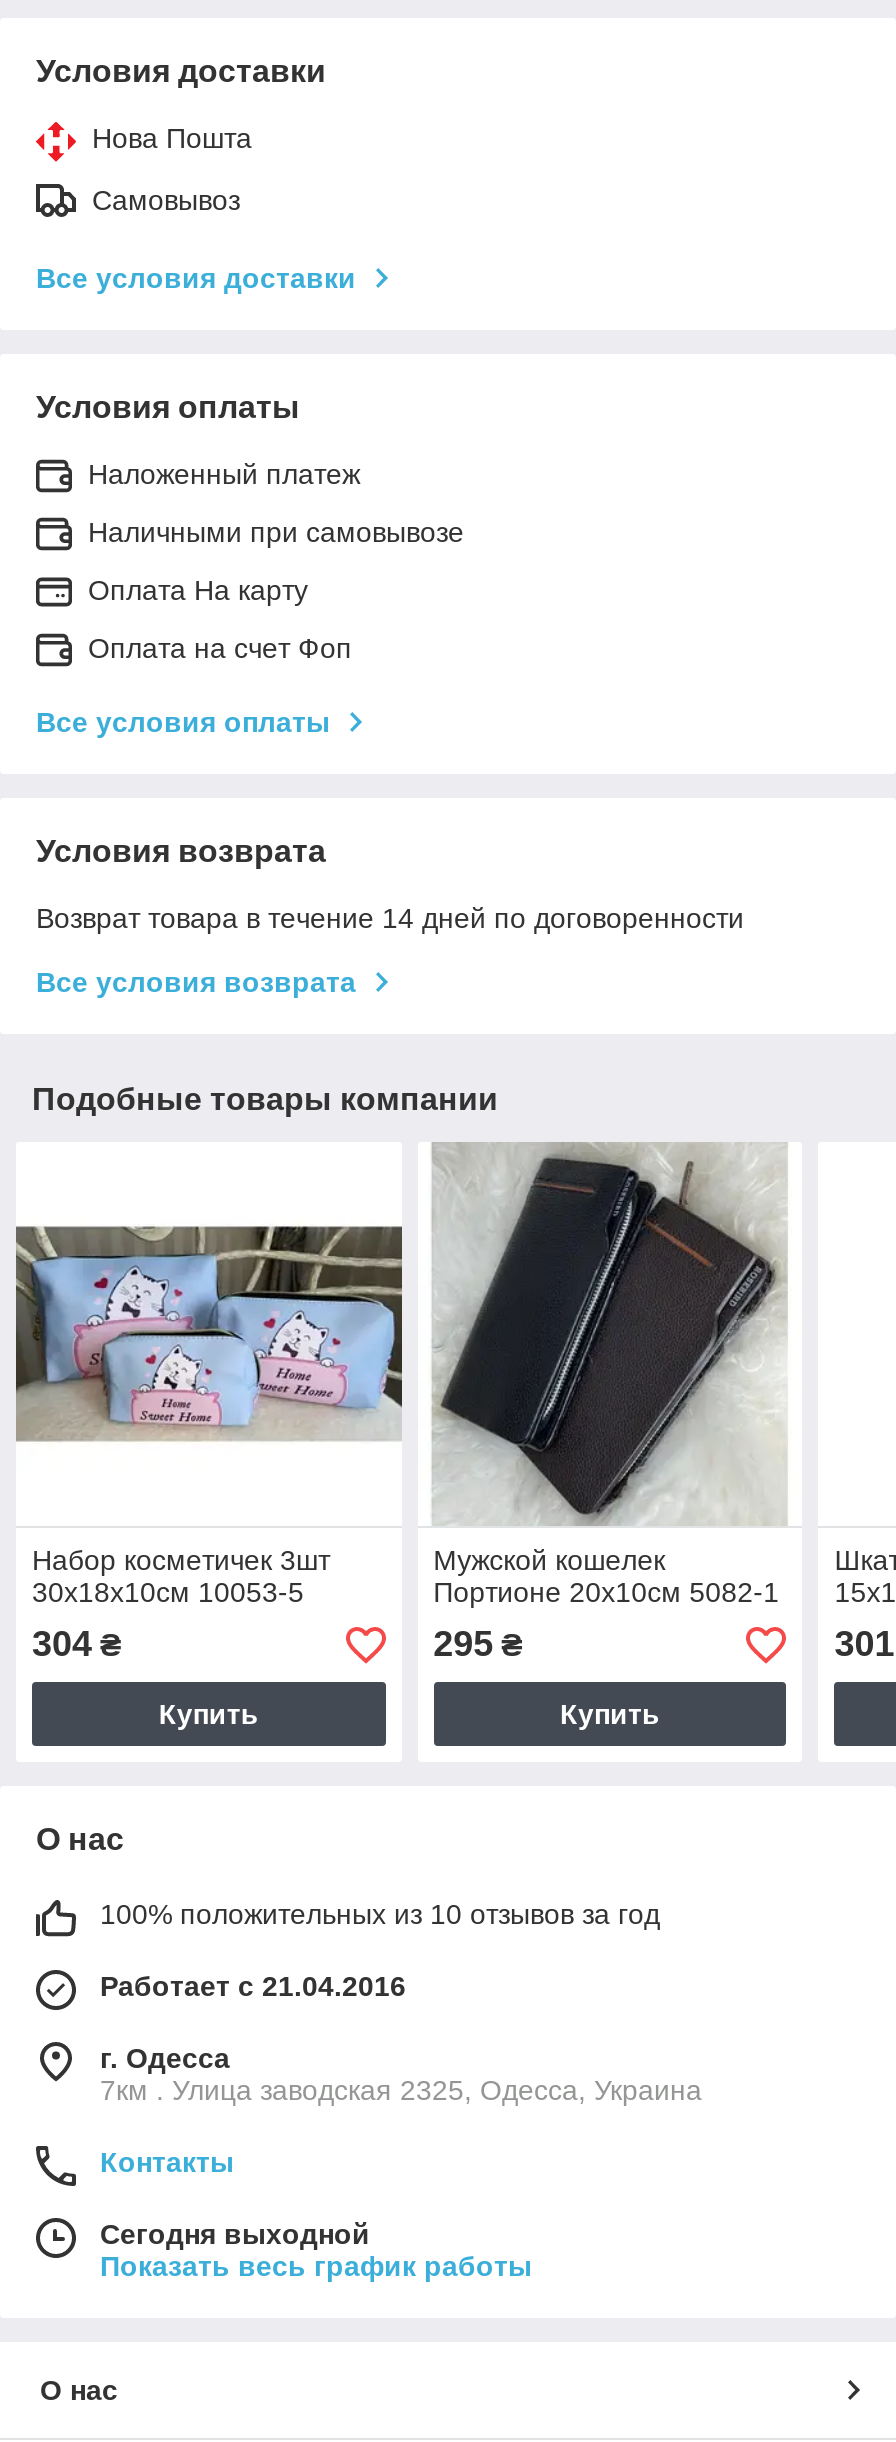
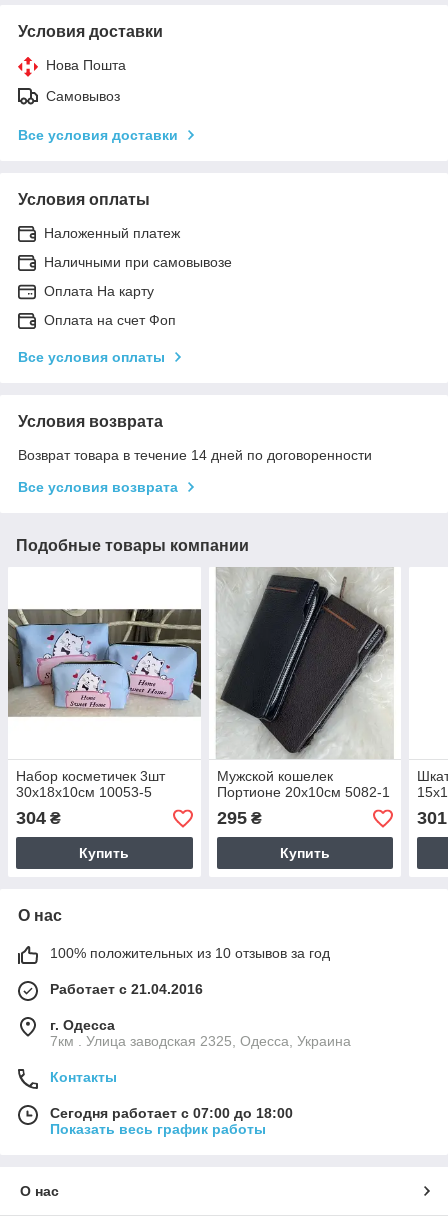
[100,2219,370,2251] Сегодня выходной -> [50,1105,293,1121] Сегодня работает с 07:00 до 18:00

